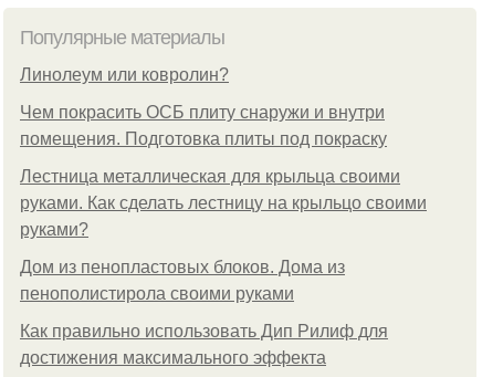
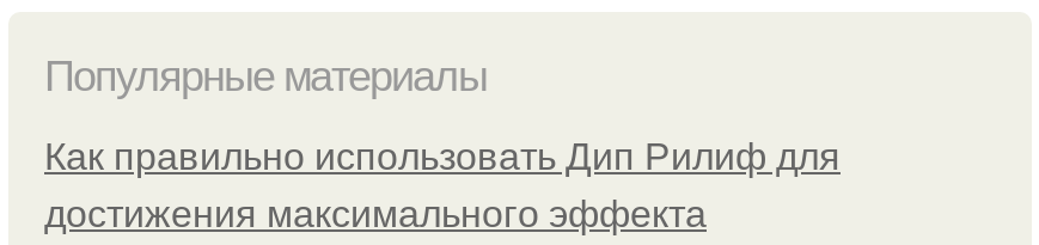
[20,65,427,303] Линолеум или ковролин? | Чем покрасить ОСБ плиту снаружи и внутри | помещения. Подготовка плиты под покраску | Лестница металлическая для крыльца своими | руками. Как сделать лестницу на крыльцо своими | руками? | Дом из пенопластовых блоков. Дома из | пенополистирола своими руками -> none

